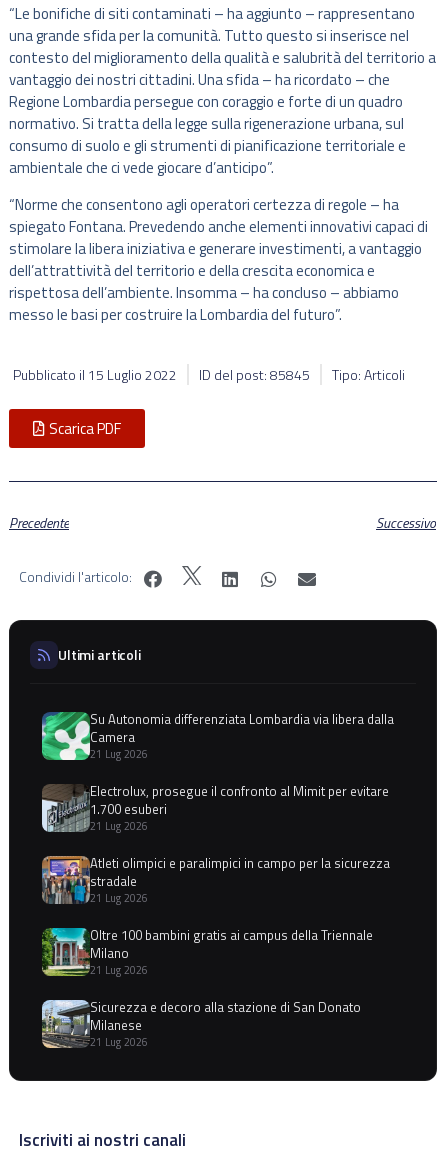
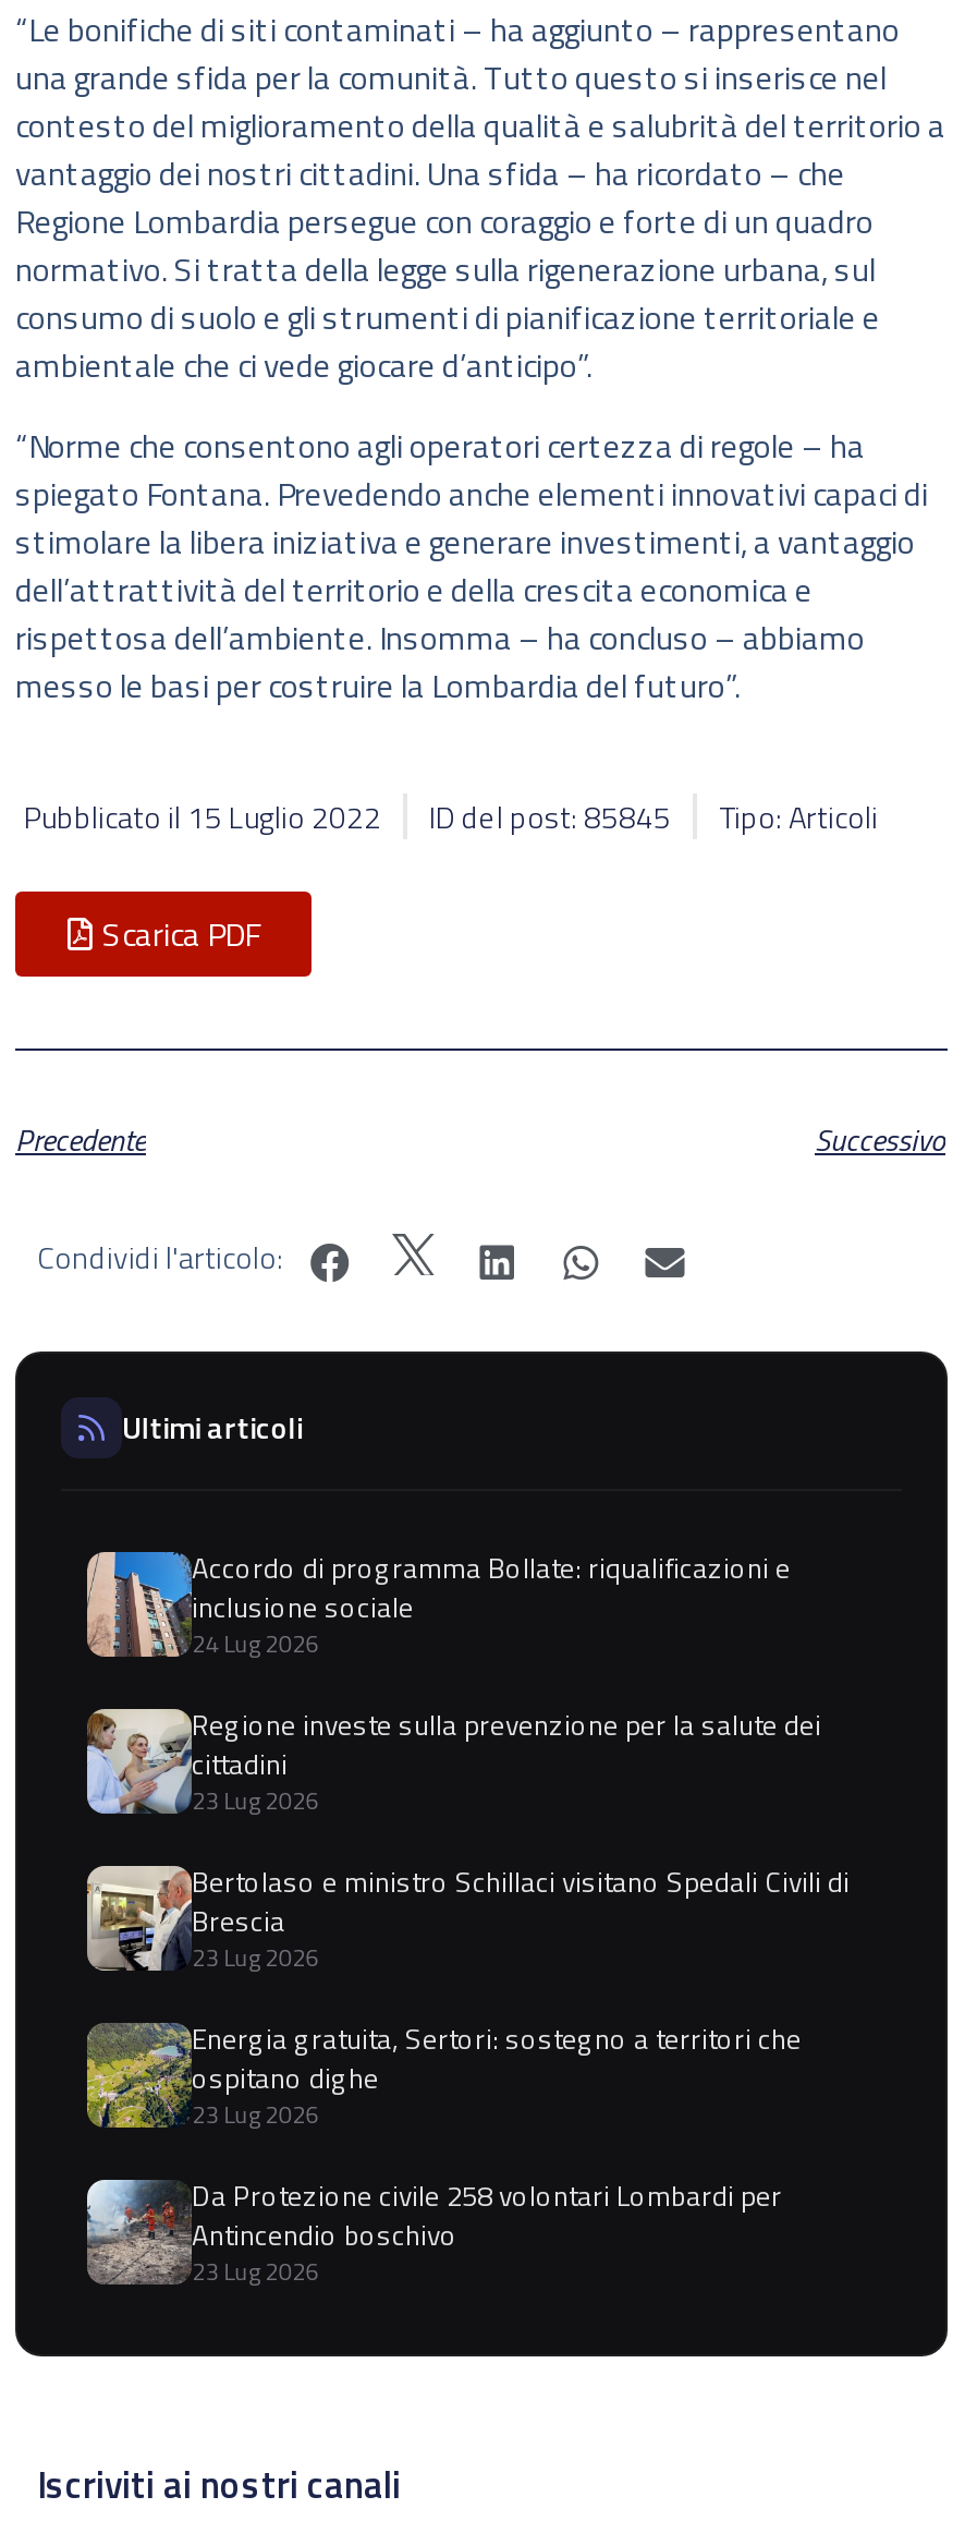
[41,709,394,762] [image] | Su Autonomia differenziata Lombardia via libera dalla | Camera | 21 Lug 2026 -> [85,1546,791,1661] [image] | Accordo di programma Bollate: riqualificazioni e | inclusione sociale | 24 Lug 2026
[44,781,389,834] [image] | Electrolux, prosegue il confronto al Mimit per evitare | 1.700 esuberi | 21 Lug 2026 -> [89,1703,821,1818] [image] | Regione investe sulla prevenzione per la salute dei | cittadini | 23 Lug 2026
[41,853,390,906] [image] | Atleti olimpici e paralimpici in campo per la sicurezza | stradale | 21 Lug 2026 -> [85,1860,850,1975] [image] | Bertolaso e ministro Schillaci visitano Spedali Civili di | Brescia | 23 Lug 2026
[42,925,373,978] [image] | Oltre 100 bambini gratis ai campus della Triennale | Milano | 21 Lug 2026 -> [85,2017,802,2132] [image] | Energia gratuita, Sertori: sostegno a territori che | ospitano dighe | 23 Lug 2026
[43,997,361,1050] [image] | Sicurezza e decoro alla stazione di San Donato | Milanese | 21 Lug 2026 -> [87,2174,782,2289] [image] | Da Protezione civile 258 volontari Lombardi per | Antincendio boschivo | 23 Lug 2026

